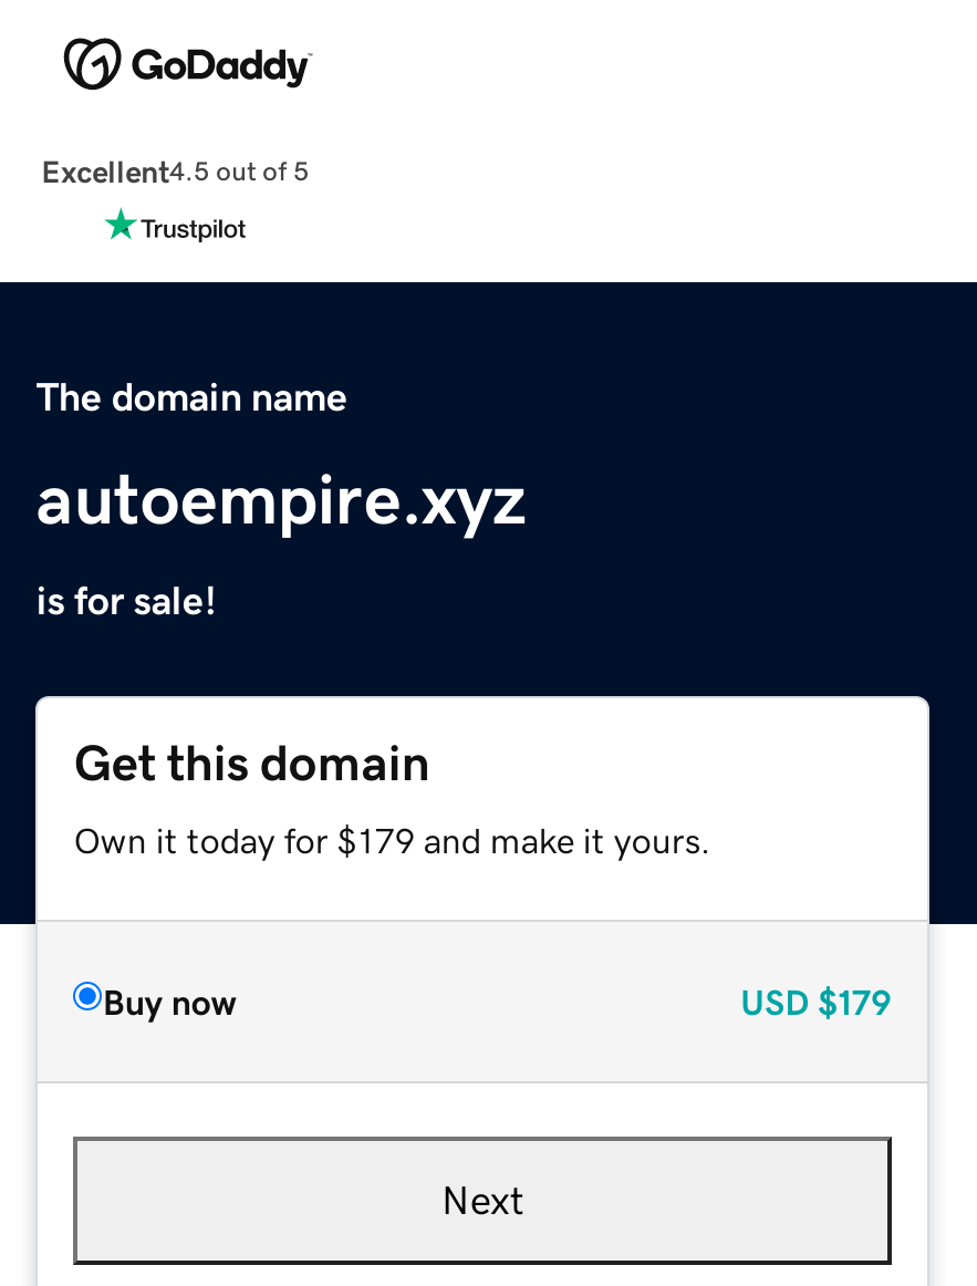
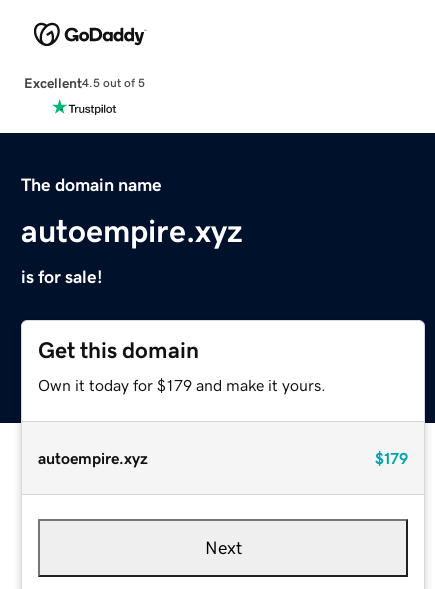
[103,983,891,1018] Buy now | USD $179 -> [38,450,408,466] autoempire.xyz | $179

